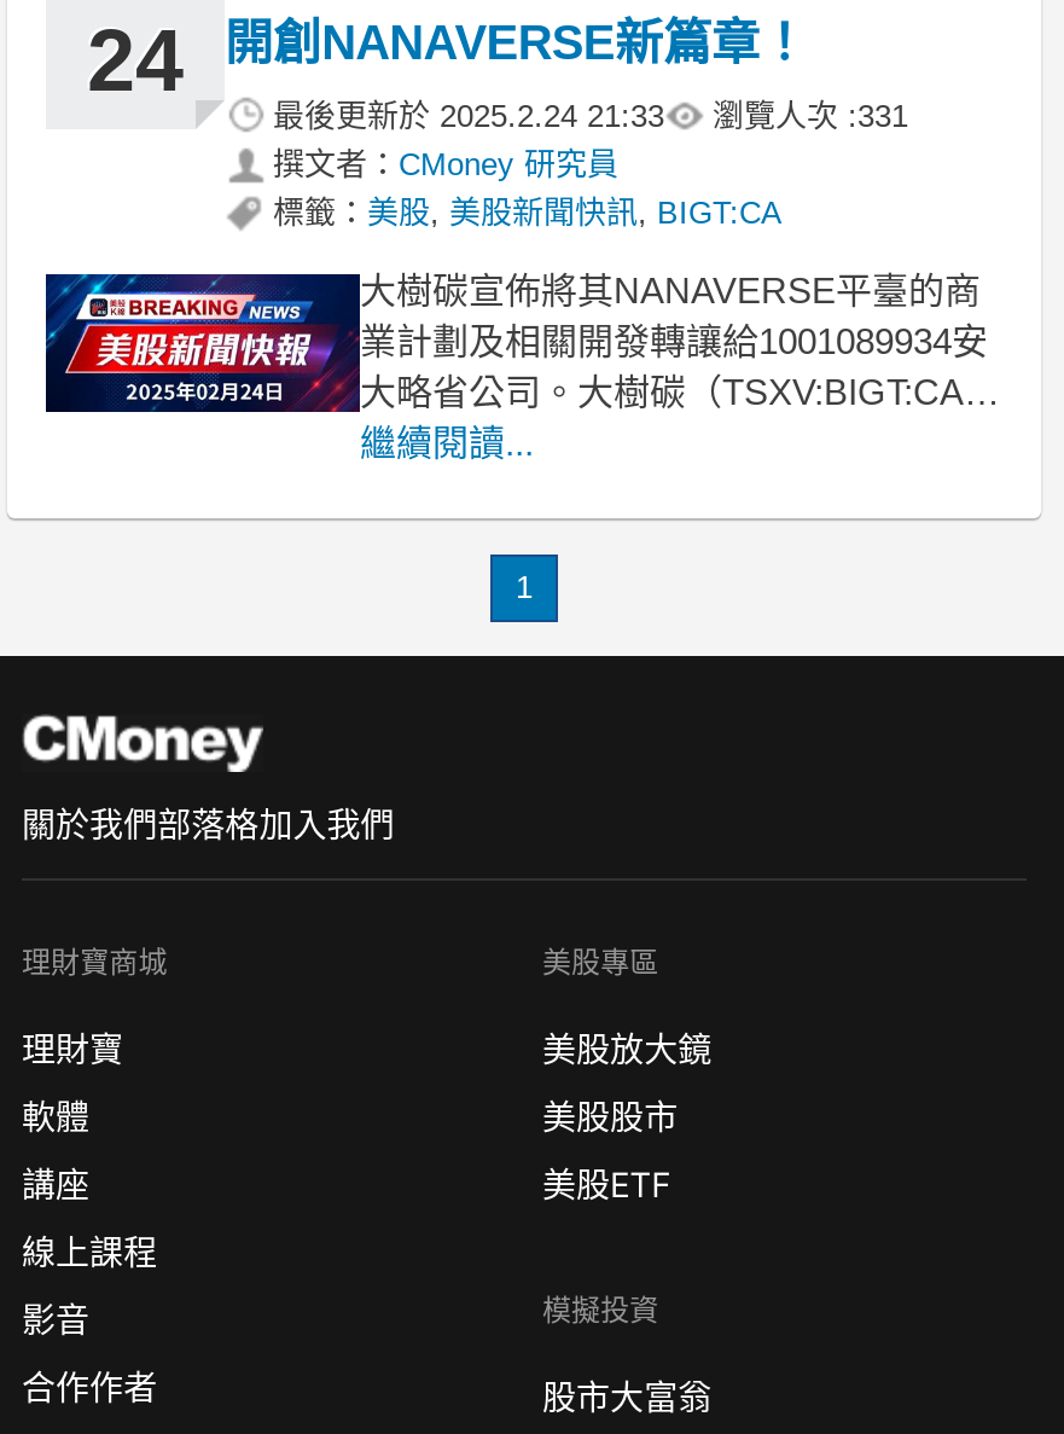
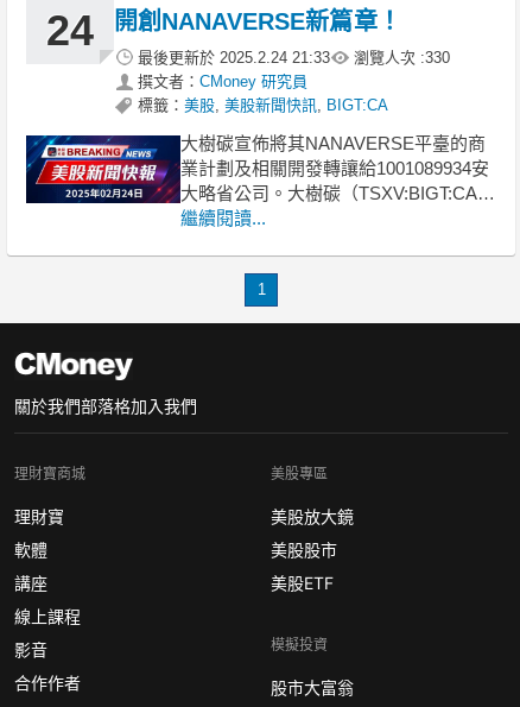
[273,98,908,134] 最後更新於2025.2.24 21:33 瀏覽人次 : 331 -> [138,49,450,67] 最後更新於2025.2.24 21:33 瀏覽人次 : 330

